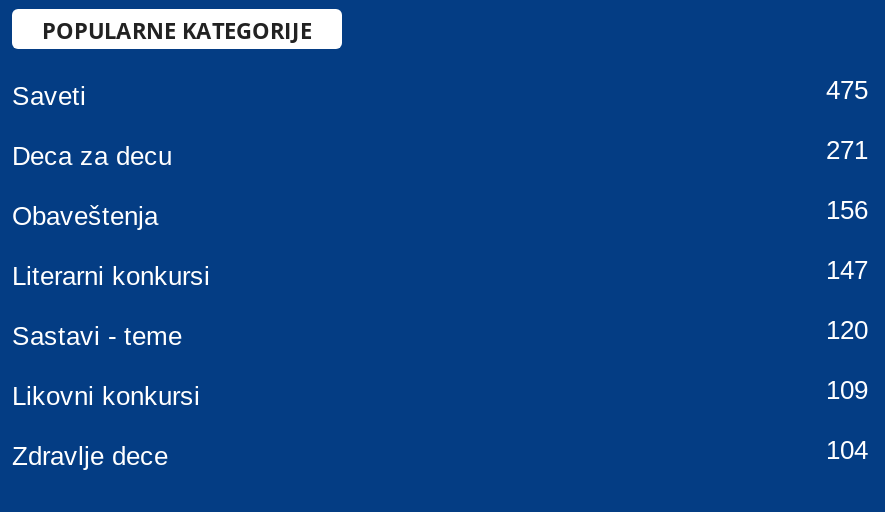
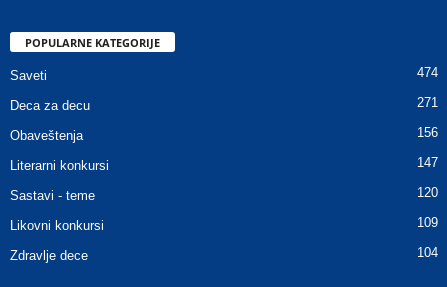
[826,75,868,105] 475 -> [417,65,438,80] 474

